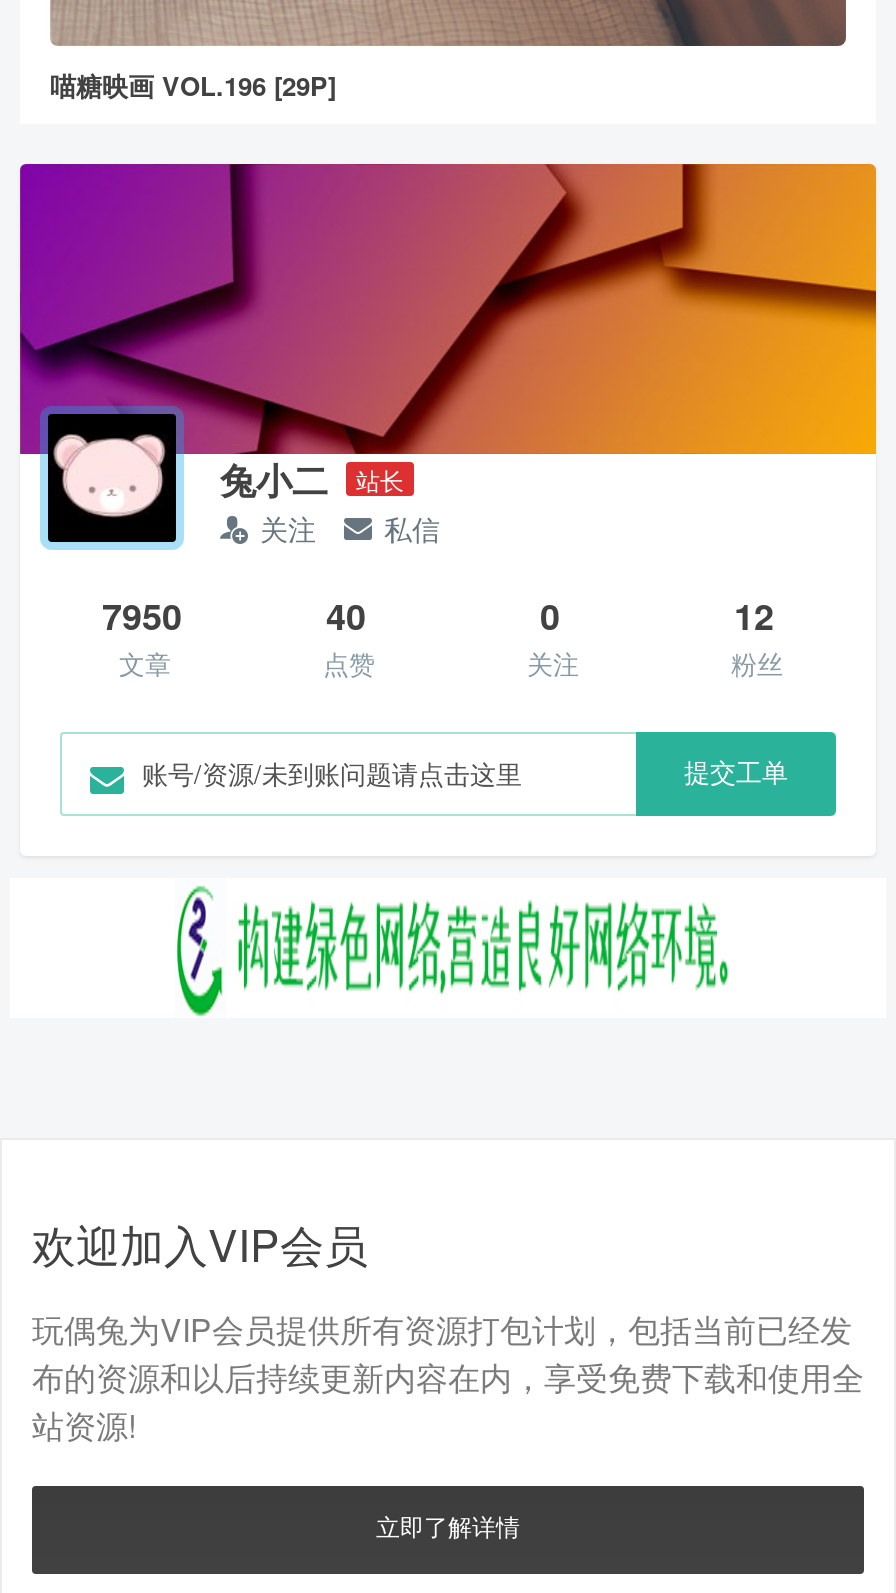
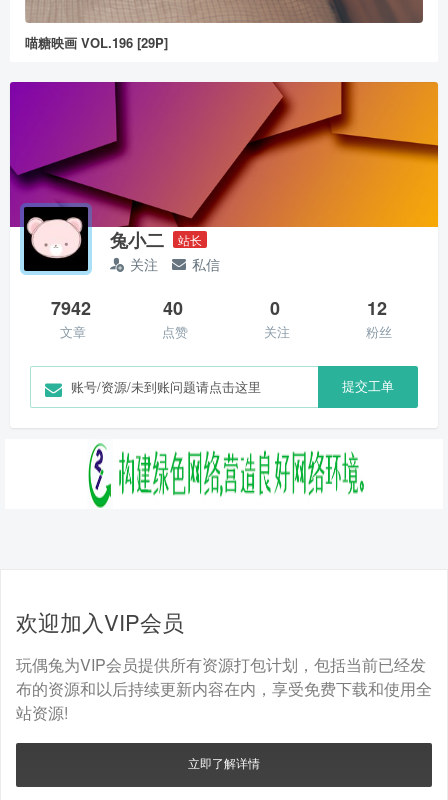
[102,591,182,643] 7950 -> [51,295,91,321] 7942

